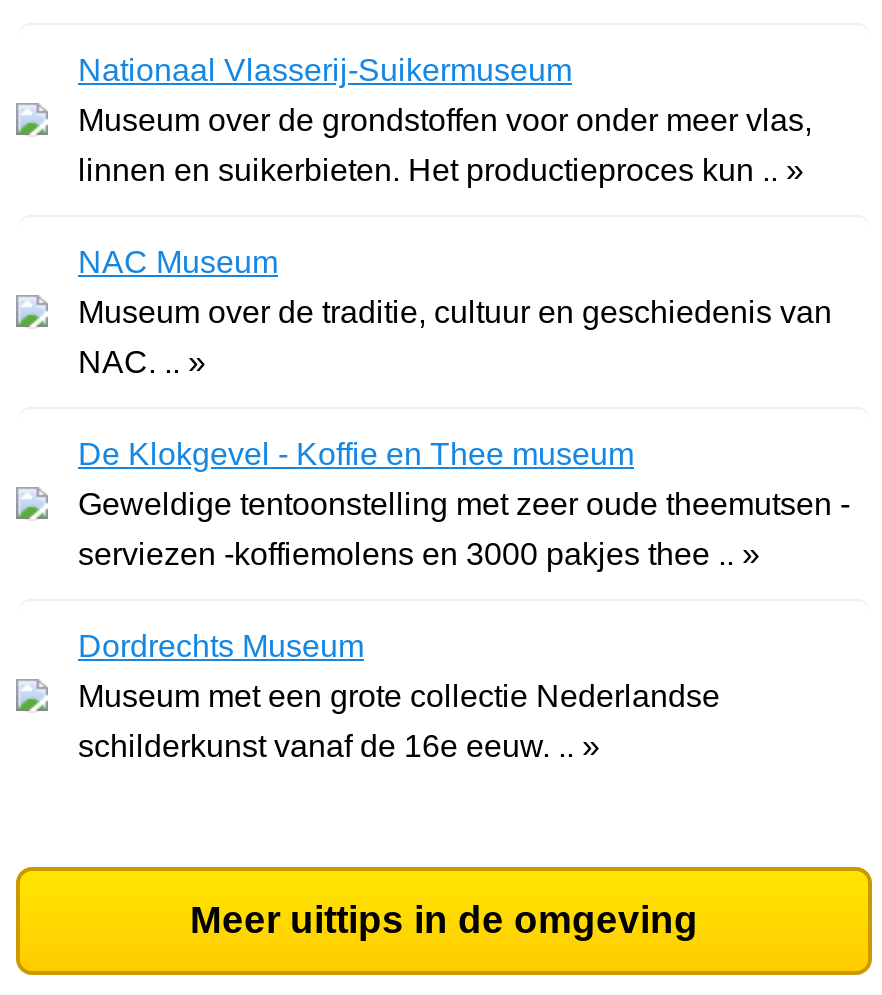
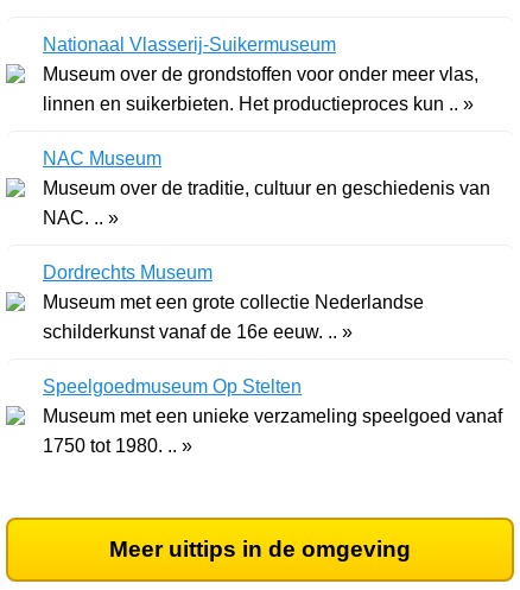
[78,437,850,571] De Klokgevel - Koffie en Thee museum | Geweldige tentoonstelling met zeer oude theemutsen - | serviezen -koffiemolens en 3000 pakjes thee .. » -> none
moved [78,629,720,763] -> [43,262,424,342]: Dordrechts Museum | Museum met een grote collectie Nederlandse | schilderkunst vanaf de 16e eeuw. .. »
none -> [43,376,502,456] Speelgoedmuseum Op Stelten | Museum met een unieke verzameling speelgoed vanaf | 1750 tot 1980. .. »

